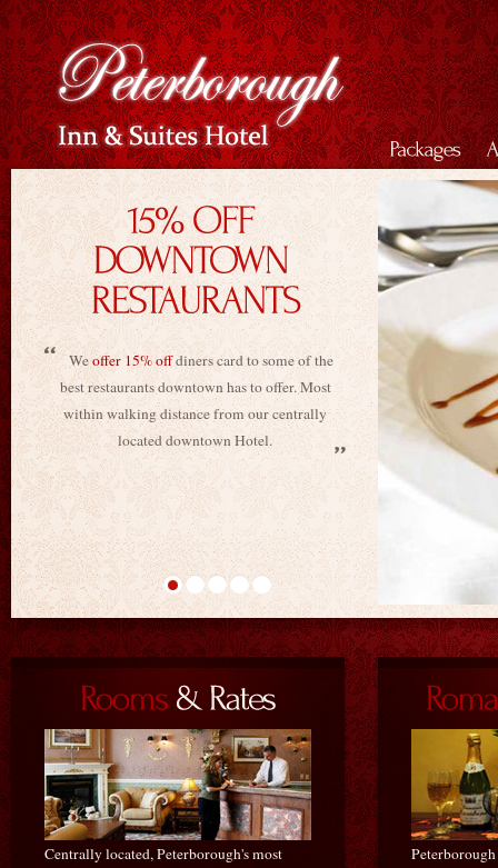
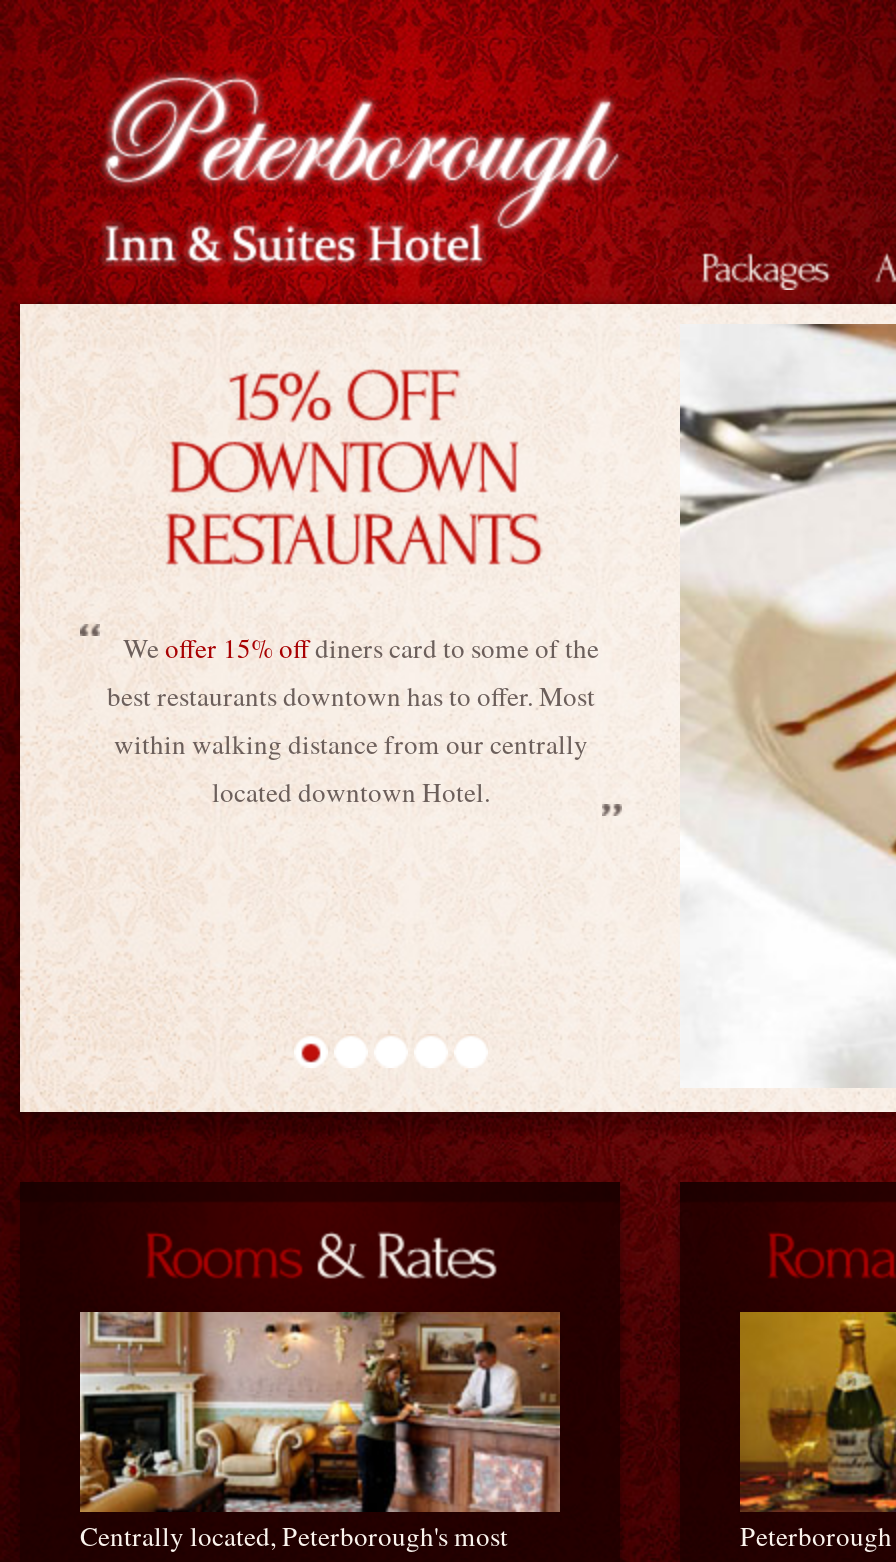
[57,350,333,450] We offer 15% offdiners card to some of the | best restaurants downtown has to offer. Most | within walking distance from our centrally | located downtown Hotel. -> [165,630,315,666] offer 15% off

